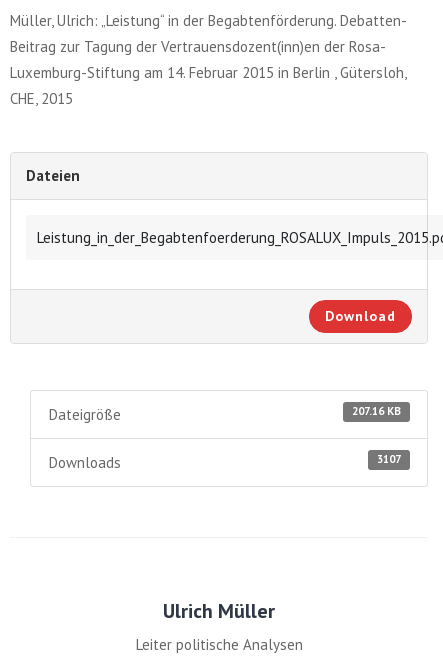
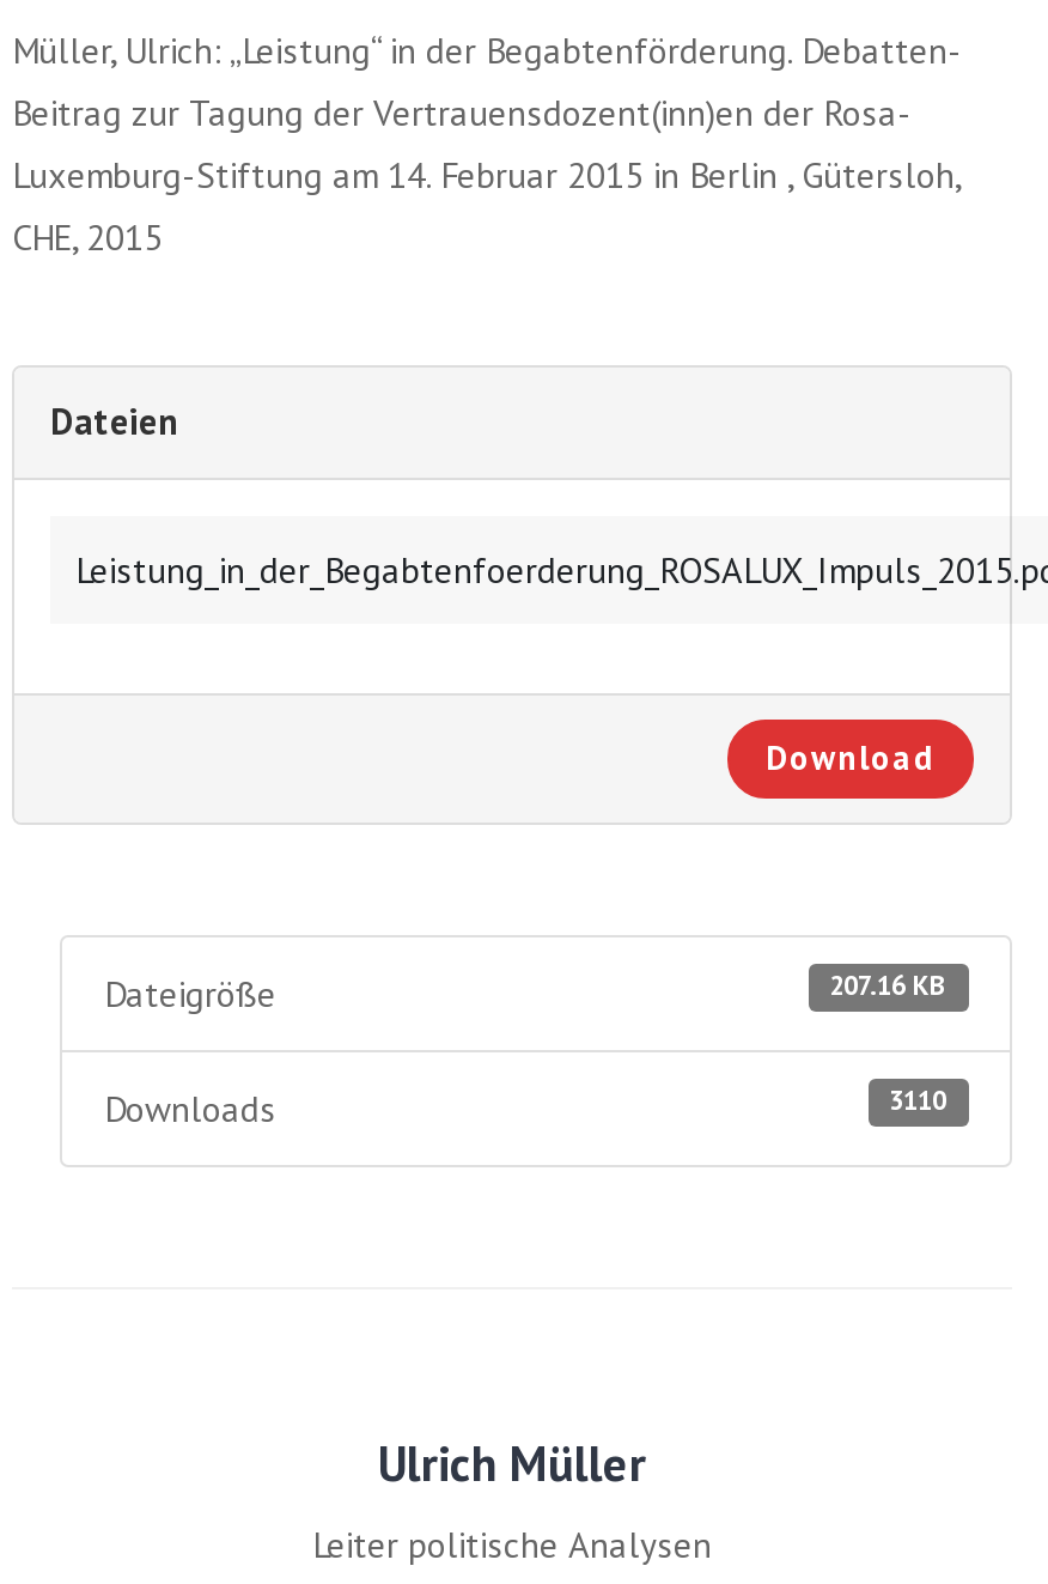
[376,452,400,466] 3107 -> [889,1084,946,1117] 3110

